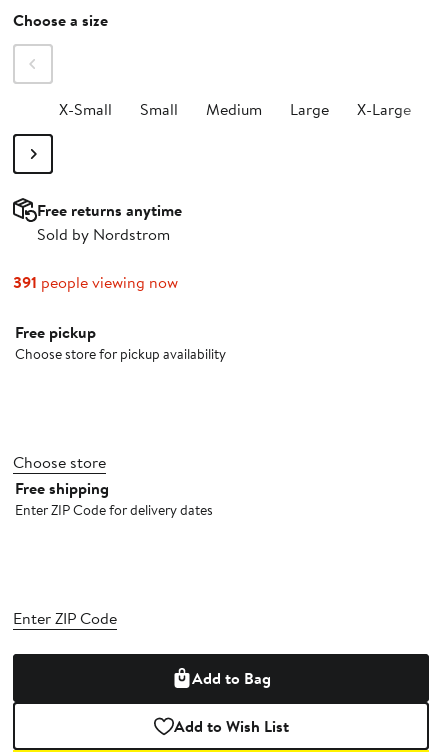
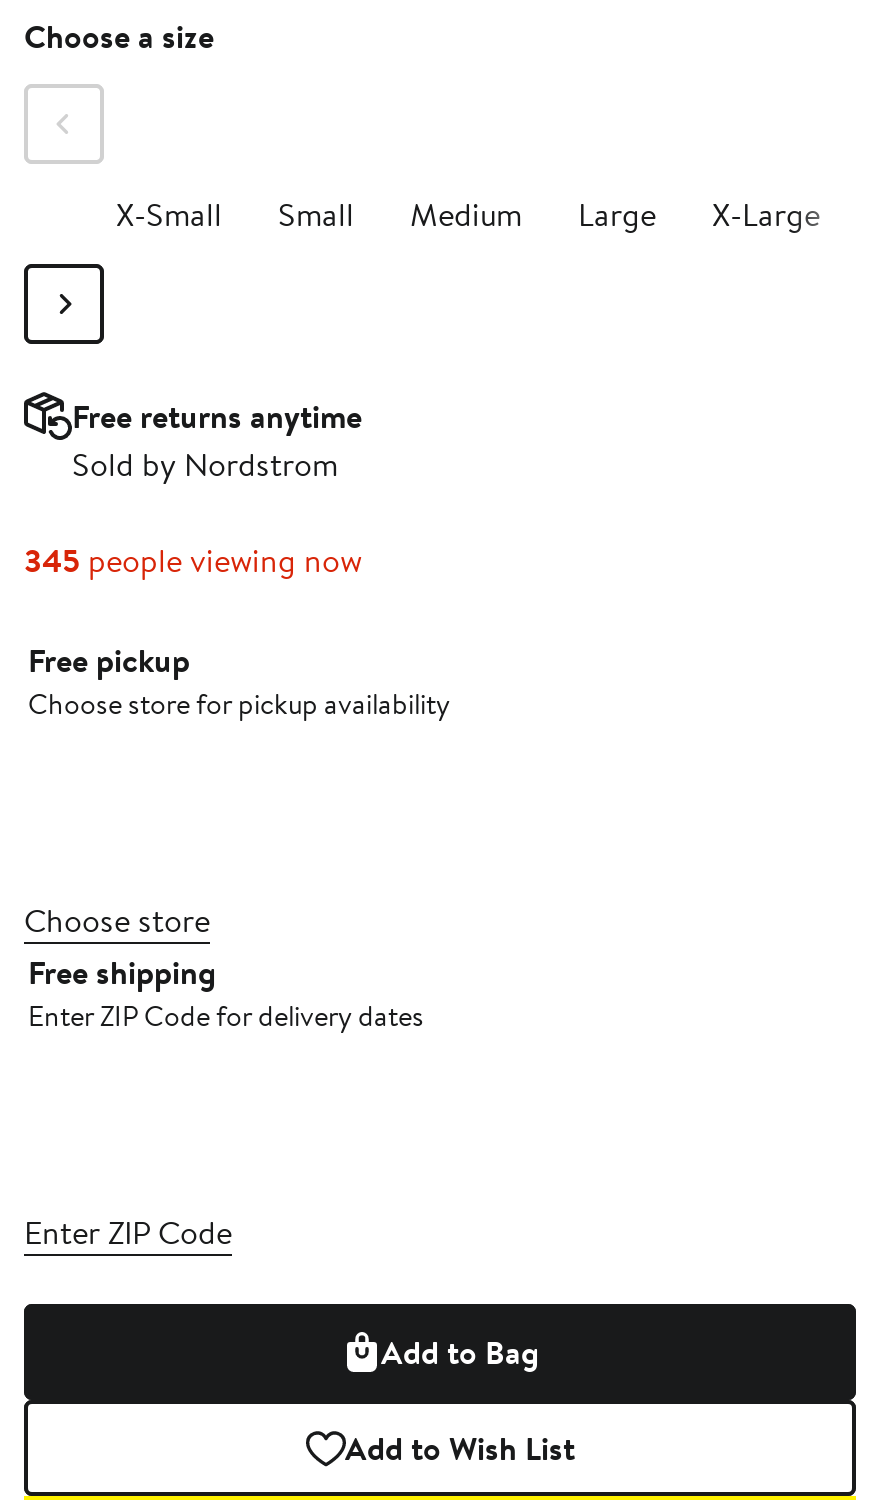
[13,271,178,293] 391 people viewing now -> [24,538,362,582] 345 people viewing now

